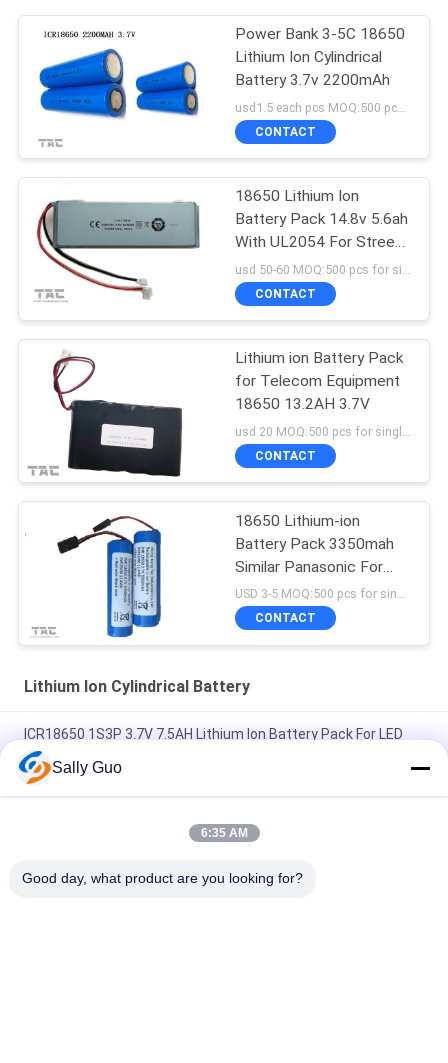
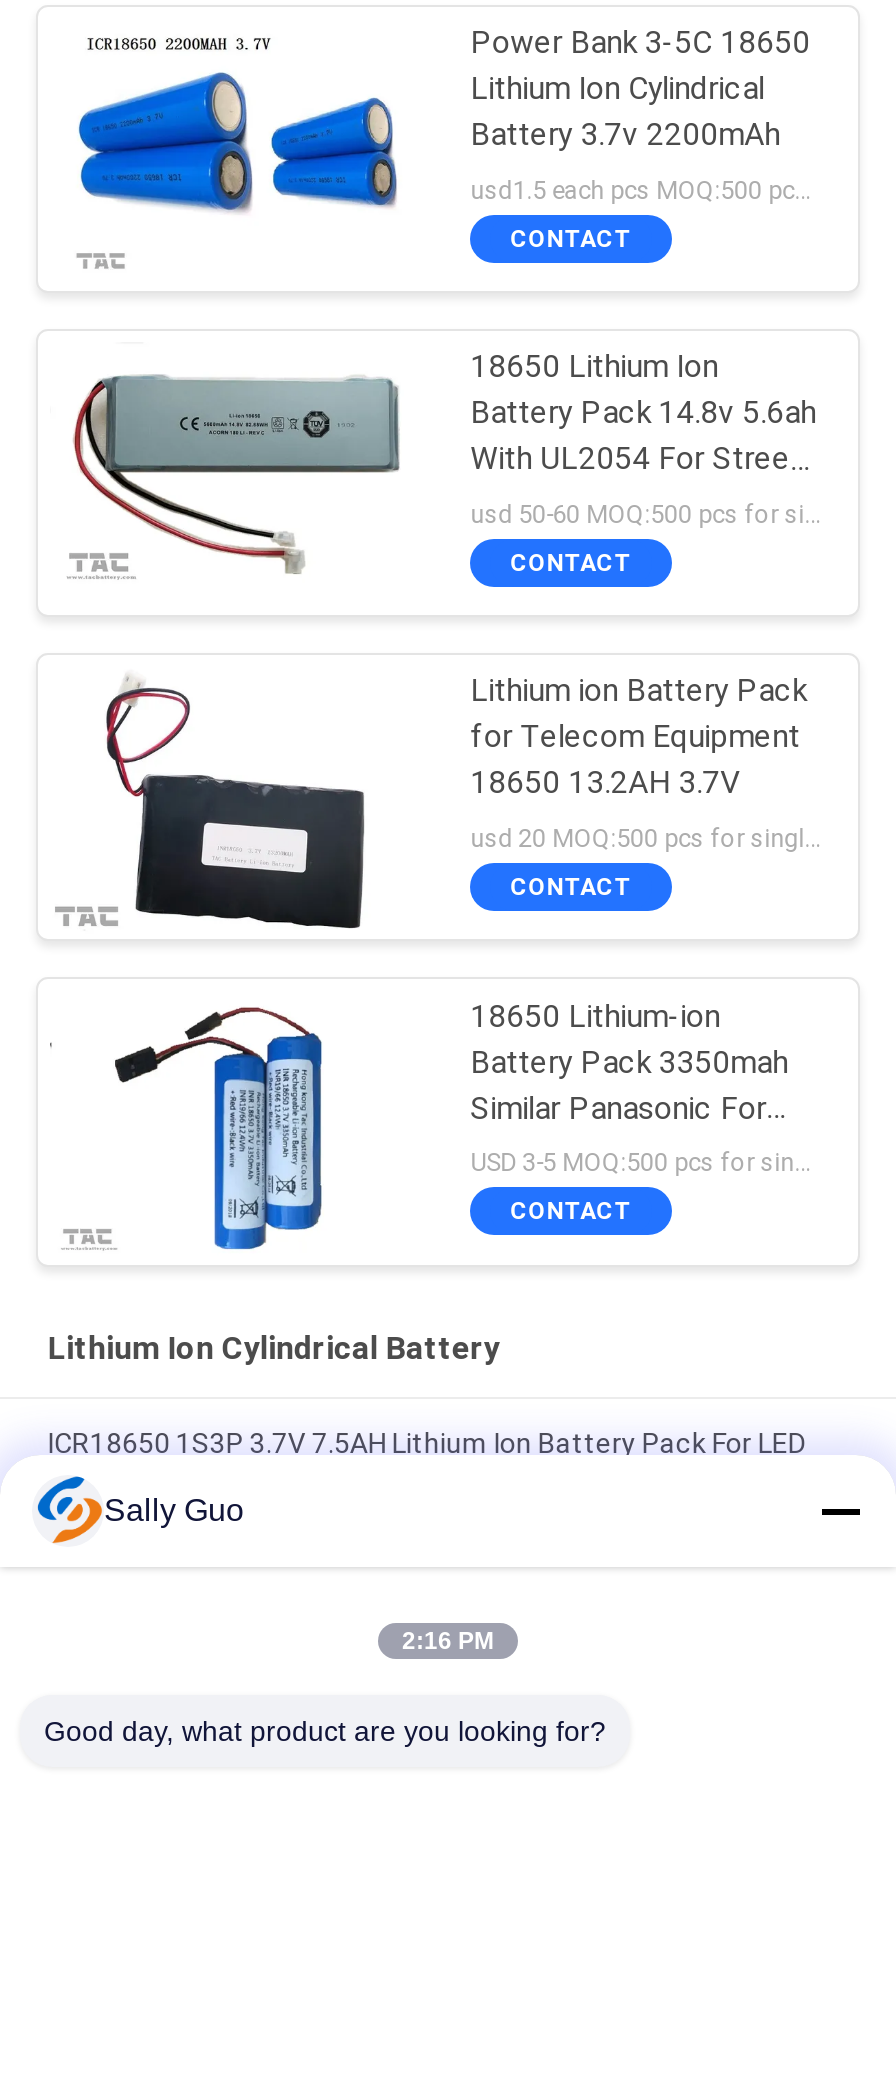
[200,826,247,840] 6:35 AM -> [402,1627,494,1655] 2:16 PM

